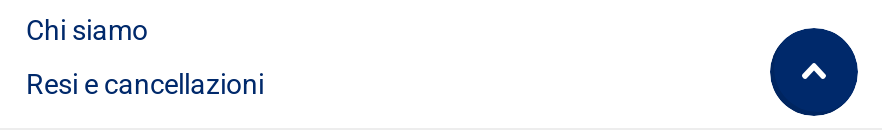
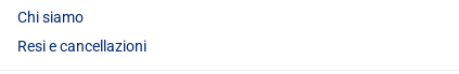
[768,26,860,118] [image] -> none

